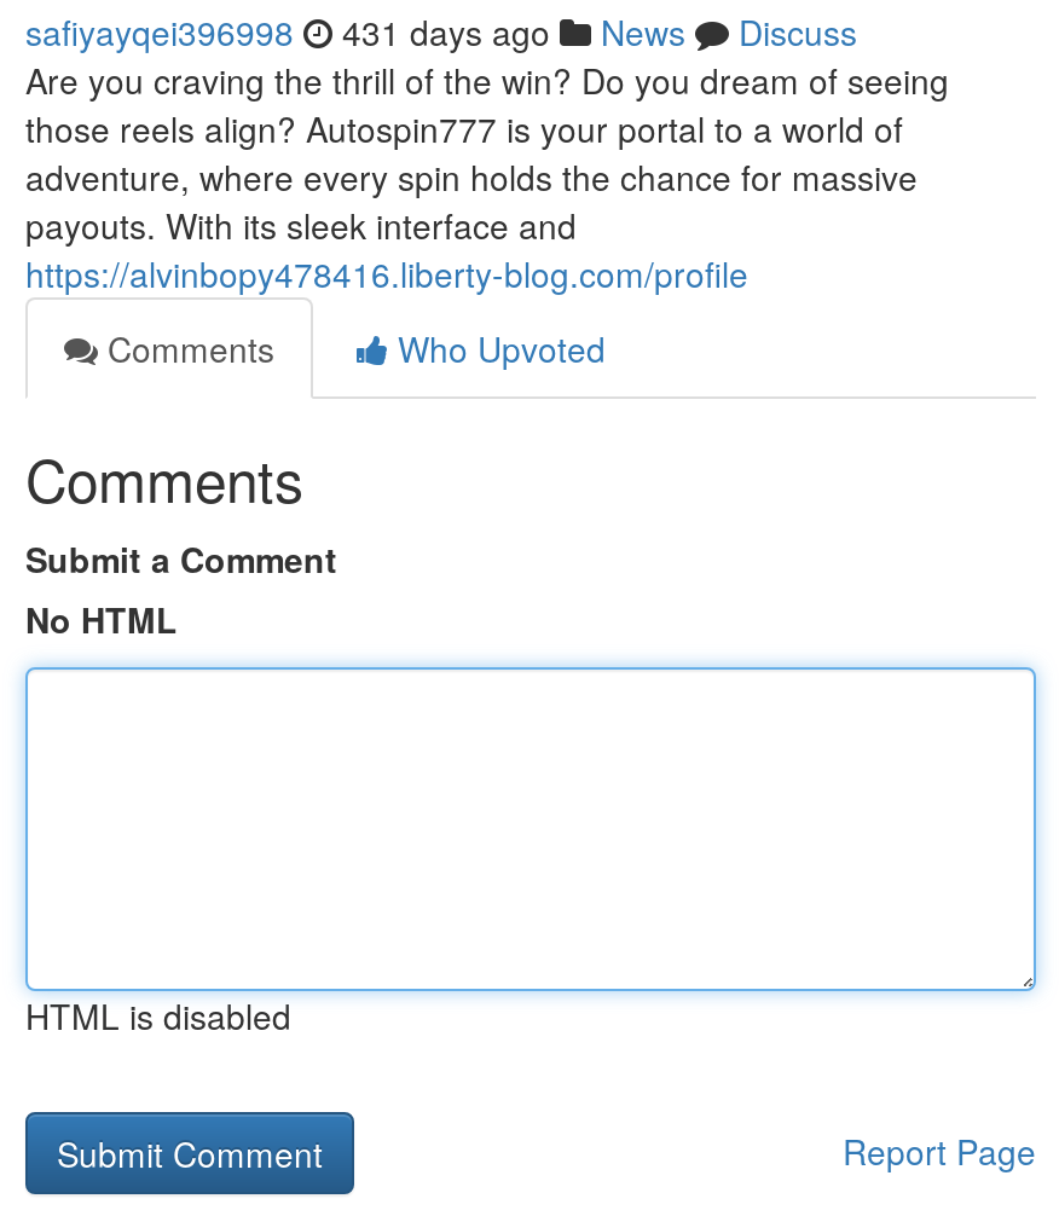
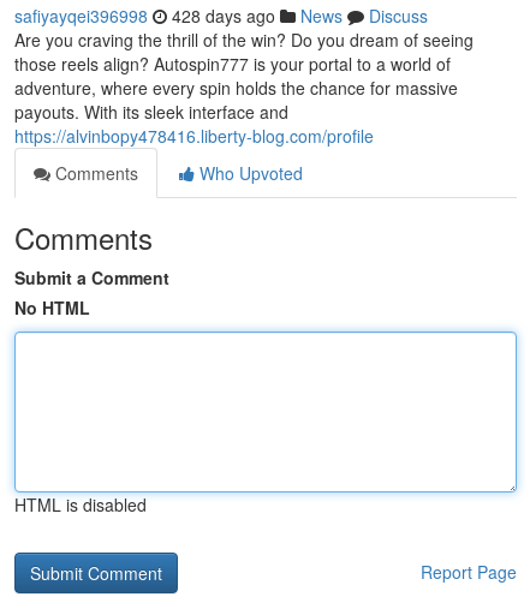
[25,7,857,56] safiyayqei396998 431 days ago News Discuss -> [14,4,428,28] safiyayqei396998 428 days ago News Discuss

